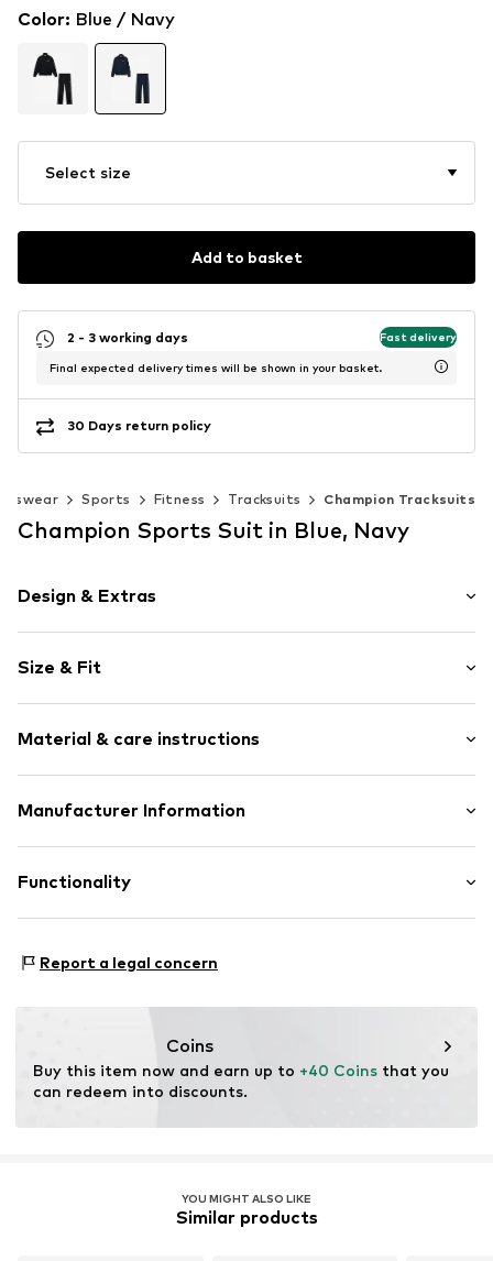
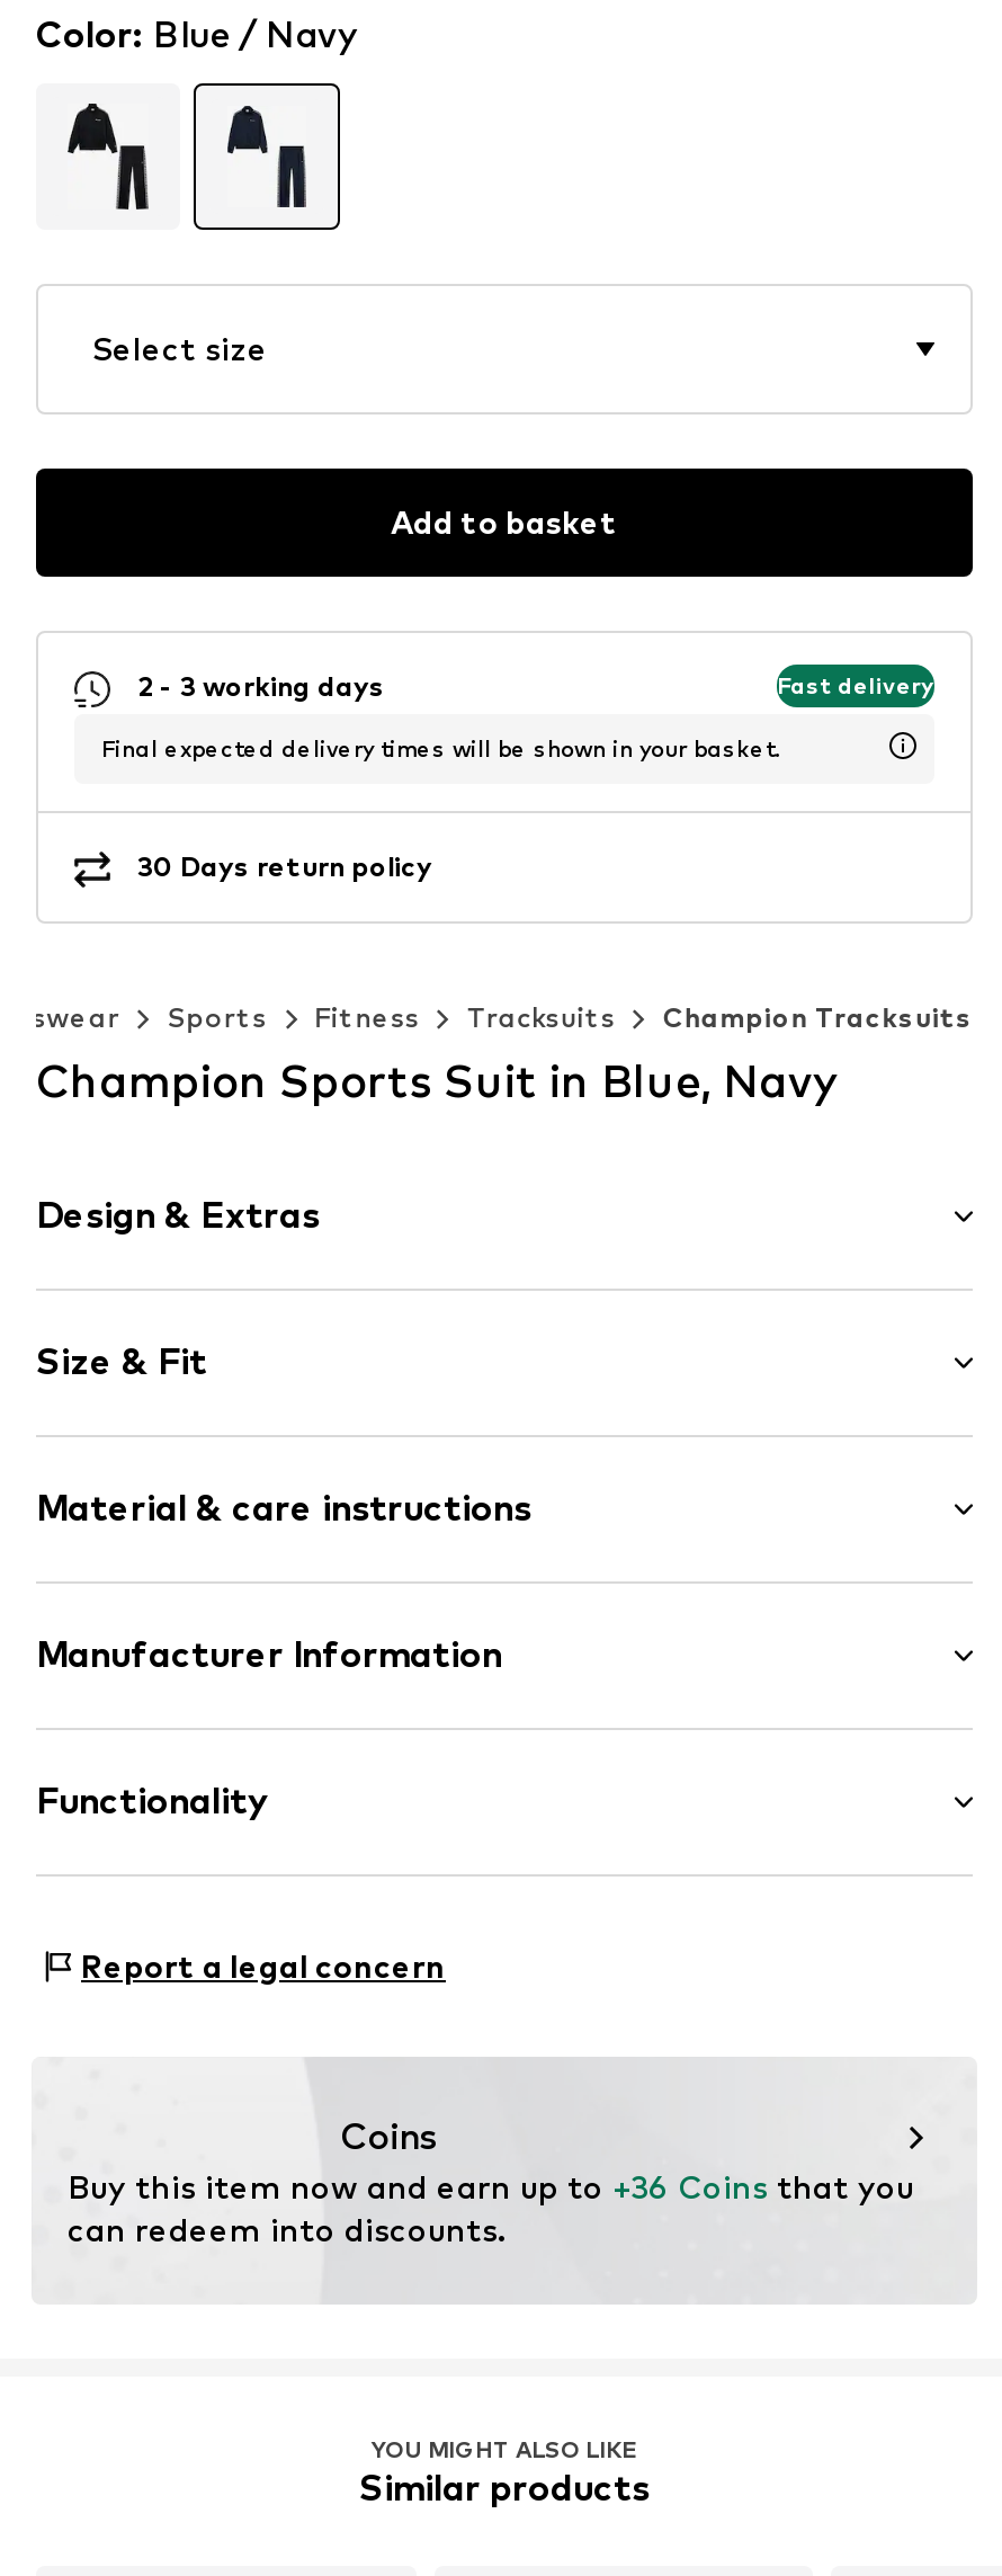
[33,1060,449,1079] Buy this item now and earn up to +40 Coins that you -> [68,2166,914,2205] Buy this item now and earn up to +36 Coins that you

